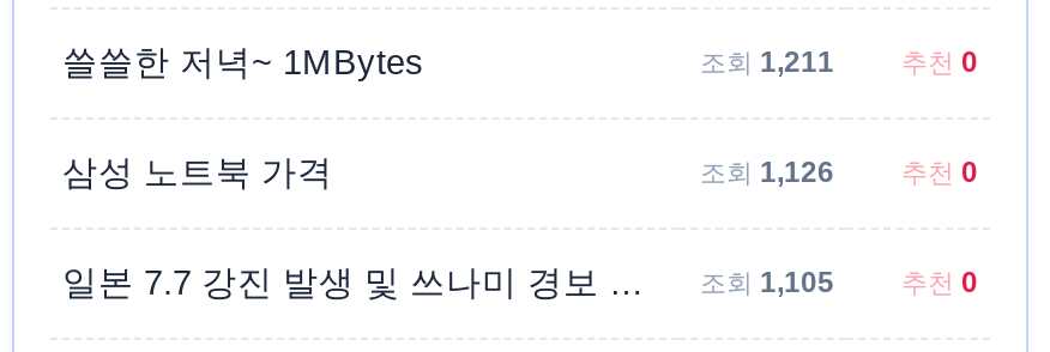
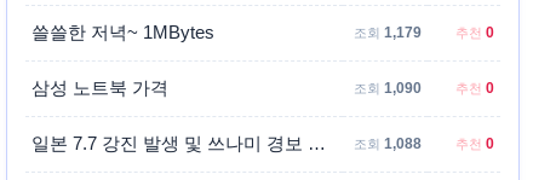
[700,46,834,79] 조회 1,211 -> [354,24,422,41] 조회 1,179
[700,156,834,189] 조회 1,126 -> [354,80,422,97] 조회 1,090
[700,266,834,300] 조회 1,105 -> [354,135,422,152] 조회 1,088

